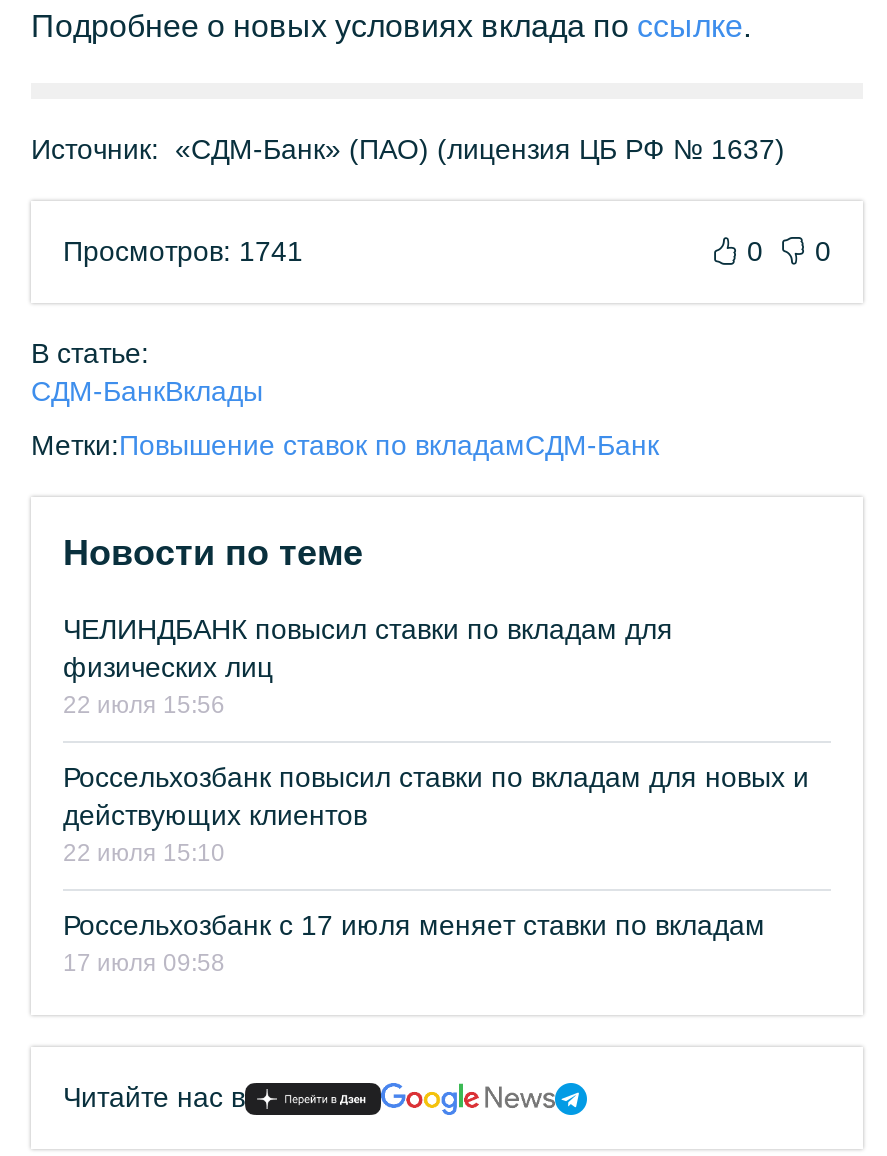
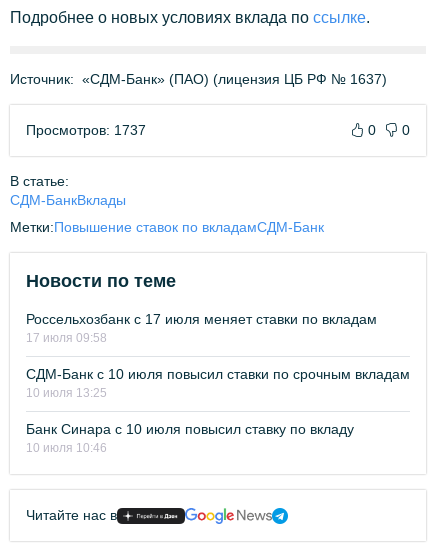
[63,235,303,267] Просмотров: 1741 -> [26,122,146,138] Просмотров: 1737
[63,613,809,867] ЧЕЛИНДБАНК повысил ставки по вкладам для | физических лиц | 22 июля 15:56 | Россельхозбанк повысил ставки по вкладам для новых и | действующих клиентов | 22 июля 15:10 -> none
moved [63,909,765,977] -> [26,311,377,345]: Россельхозбанк с 17 июля меняет ставки по вкладам | 17 июля 09:58
none -> [26,366,410,455] СДМ-Банк с 10 июля повысил ставки по срочным вкладам | 10 июля 13:25 | Банк Синара с 10 июля повысил ставку по вкладу | 10 июля 10:46

